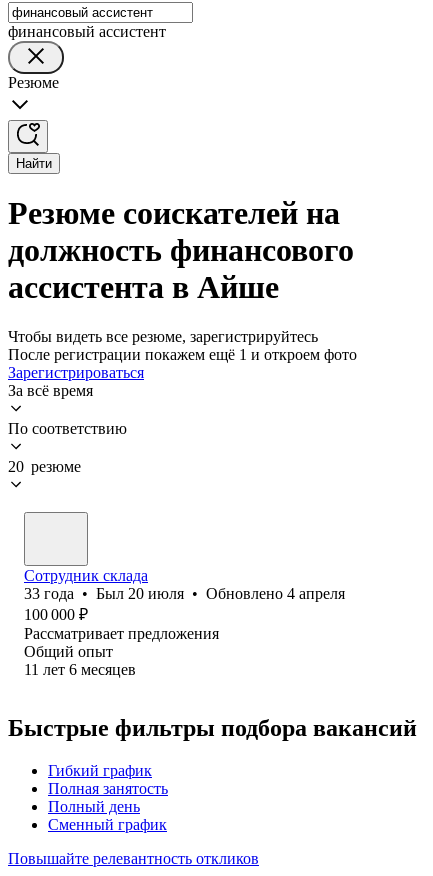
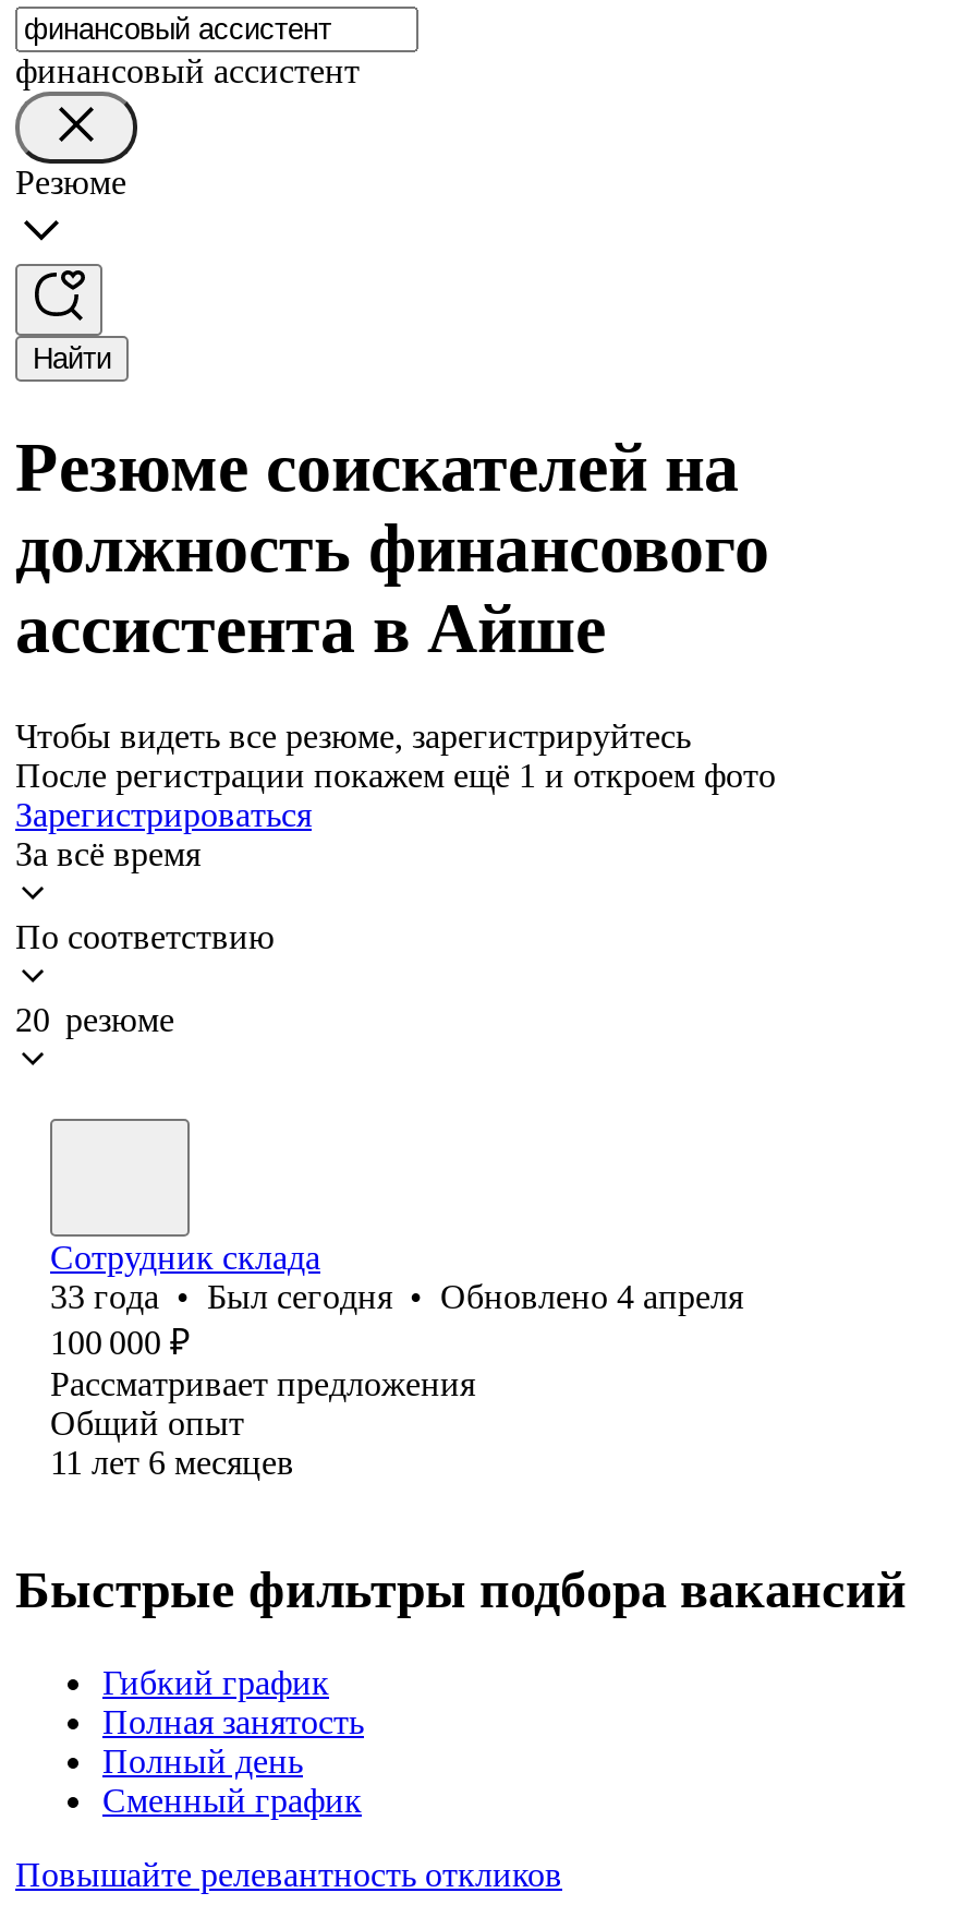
[24,585,345,602] 33 года • Был 20 июля • Обновлено 4 апреля -> [50,1278,743,1315] 33 года • Был сегодня • Обновлено 4 апреля

